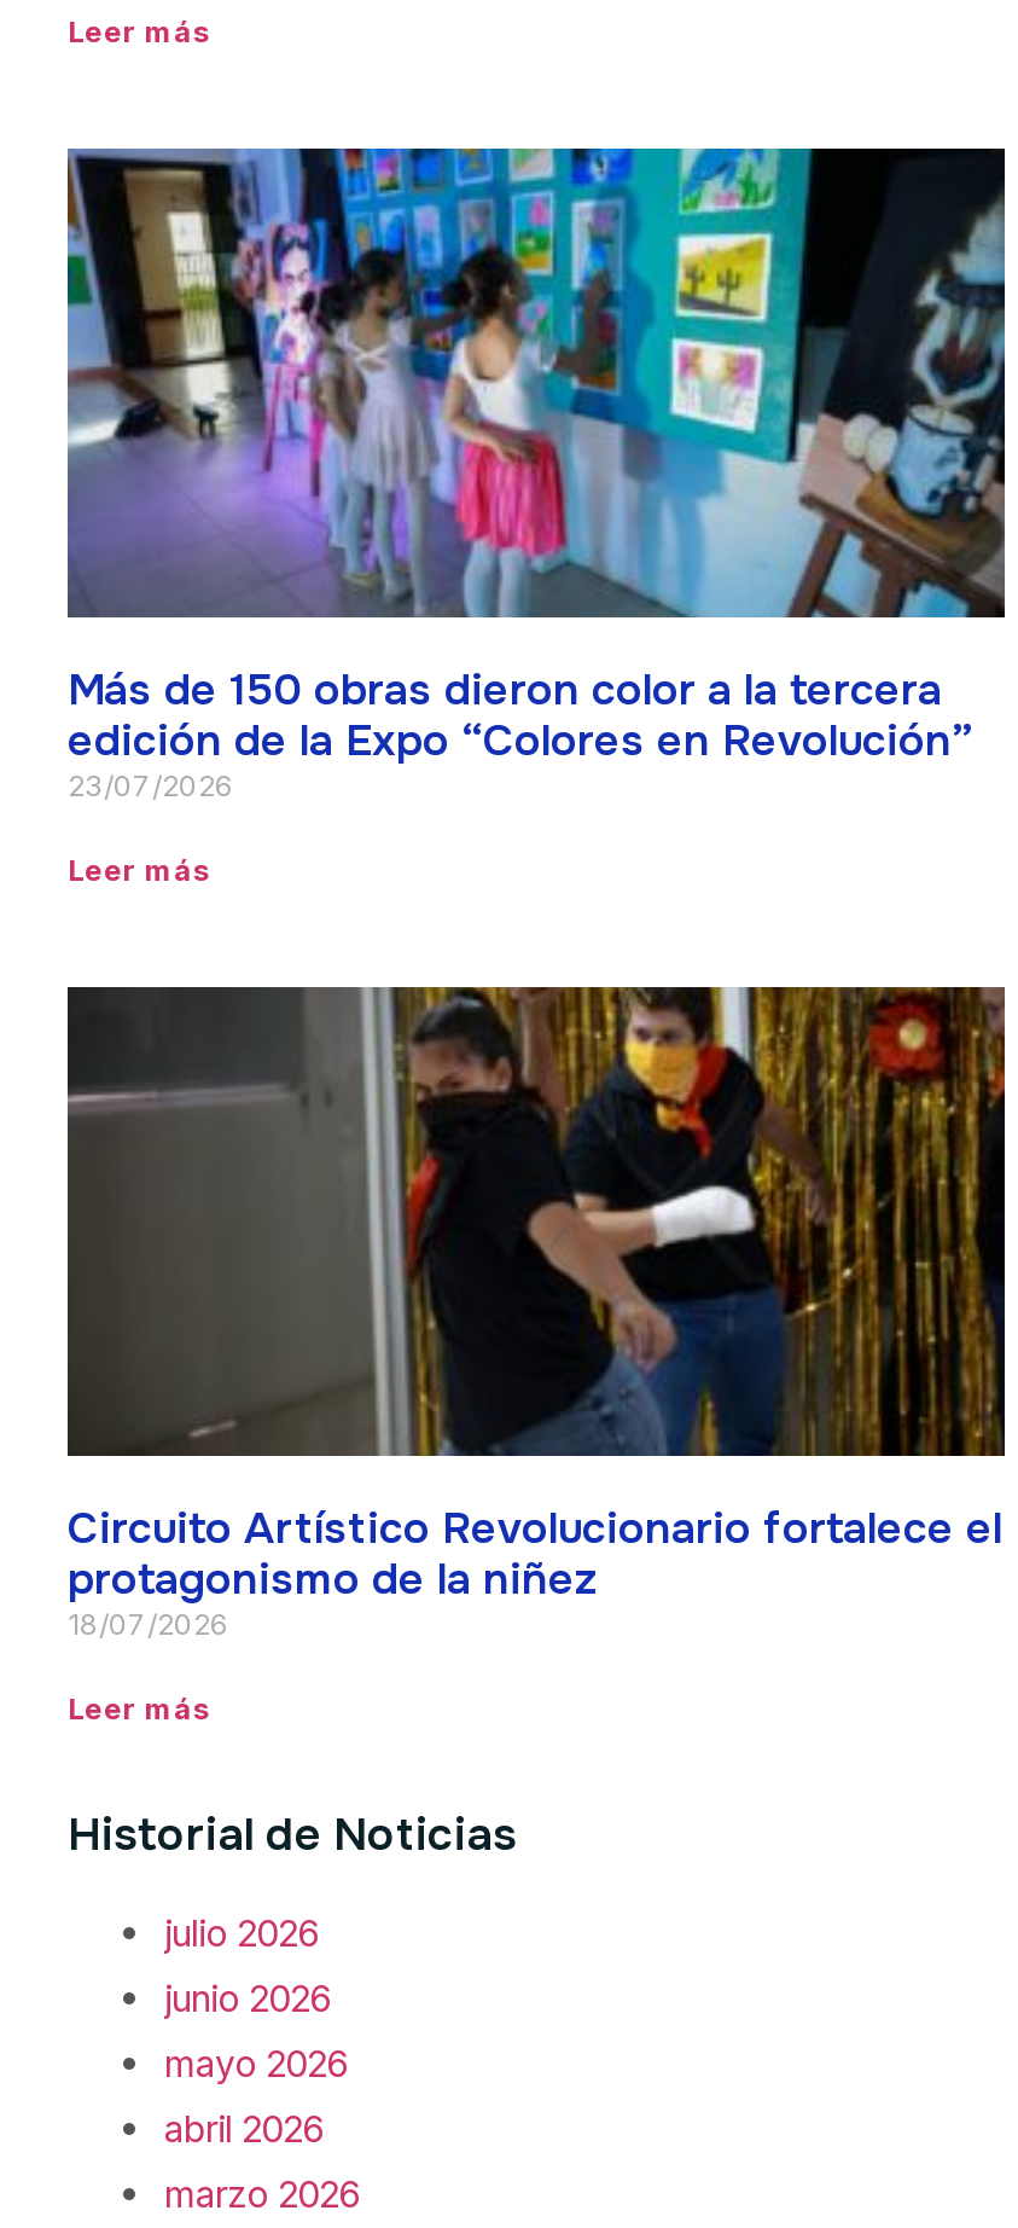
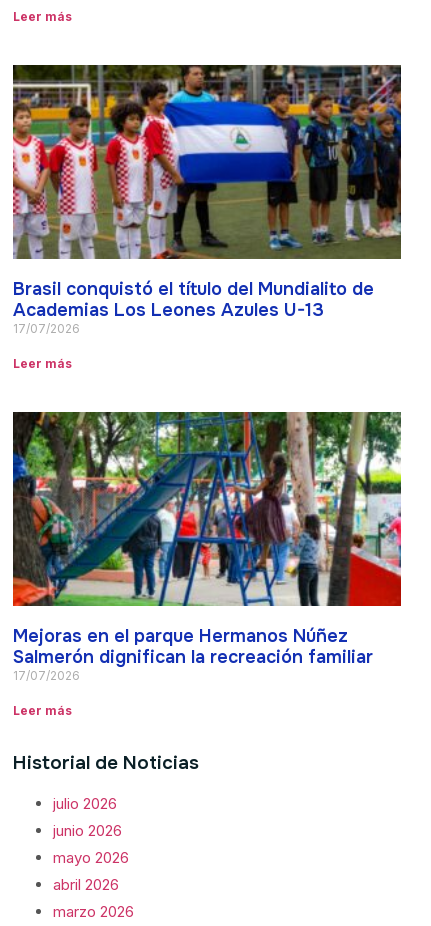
[65,146,1007,803] [image] | Más de 150 obras dieron color a la tercera | edición de la Expo “Colores en Revolución” | 23/07/2026 -> [12,64,402,336] [image] | Brasil conquistó el título del Mundialito de | Academias Los Leones Azules U-13 | 17/07/2026
[65,985,1007,1642] [image] | Circuito Artístico Revolucionario fortalece el | protagonismo de la niñez | 18/07/2026 -> [12,411,402,683] [image] | Mejoras en el parque Hermanos Núñez | Salmerón dignifican la recreación familiar | 17/07/2026

